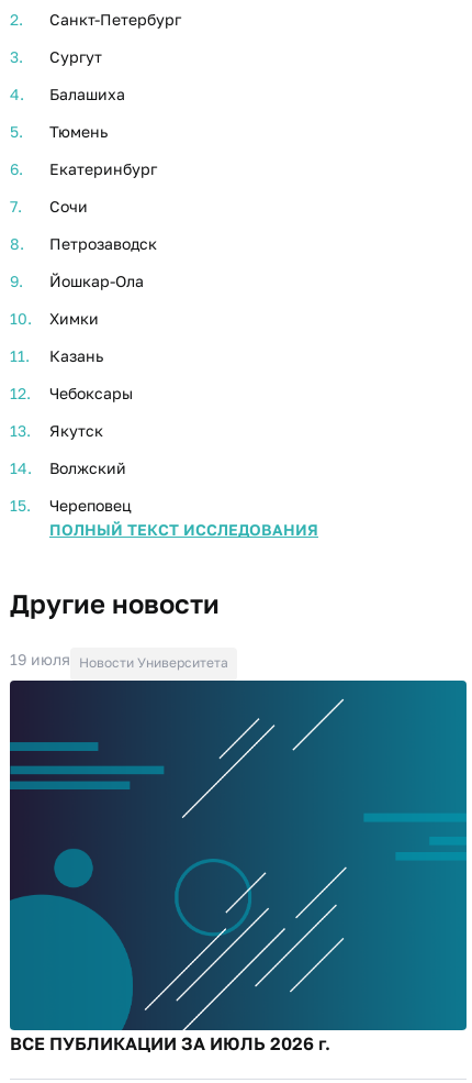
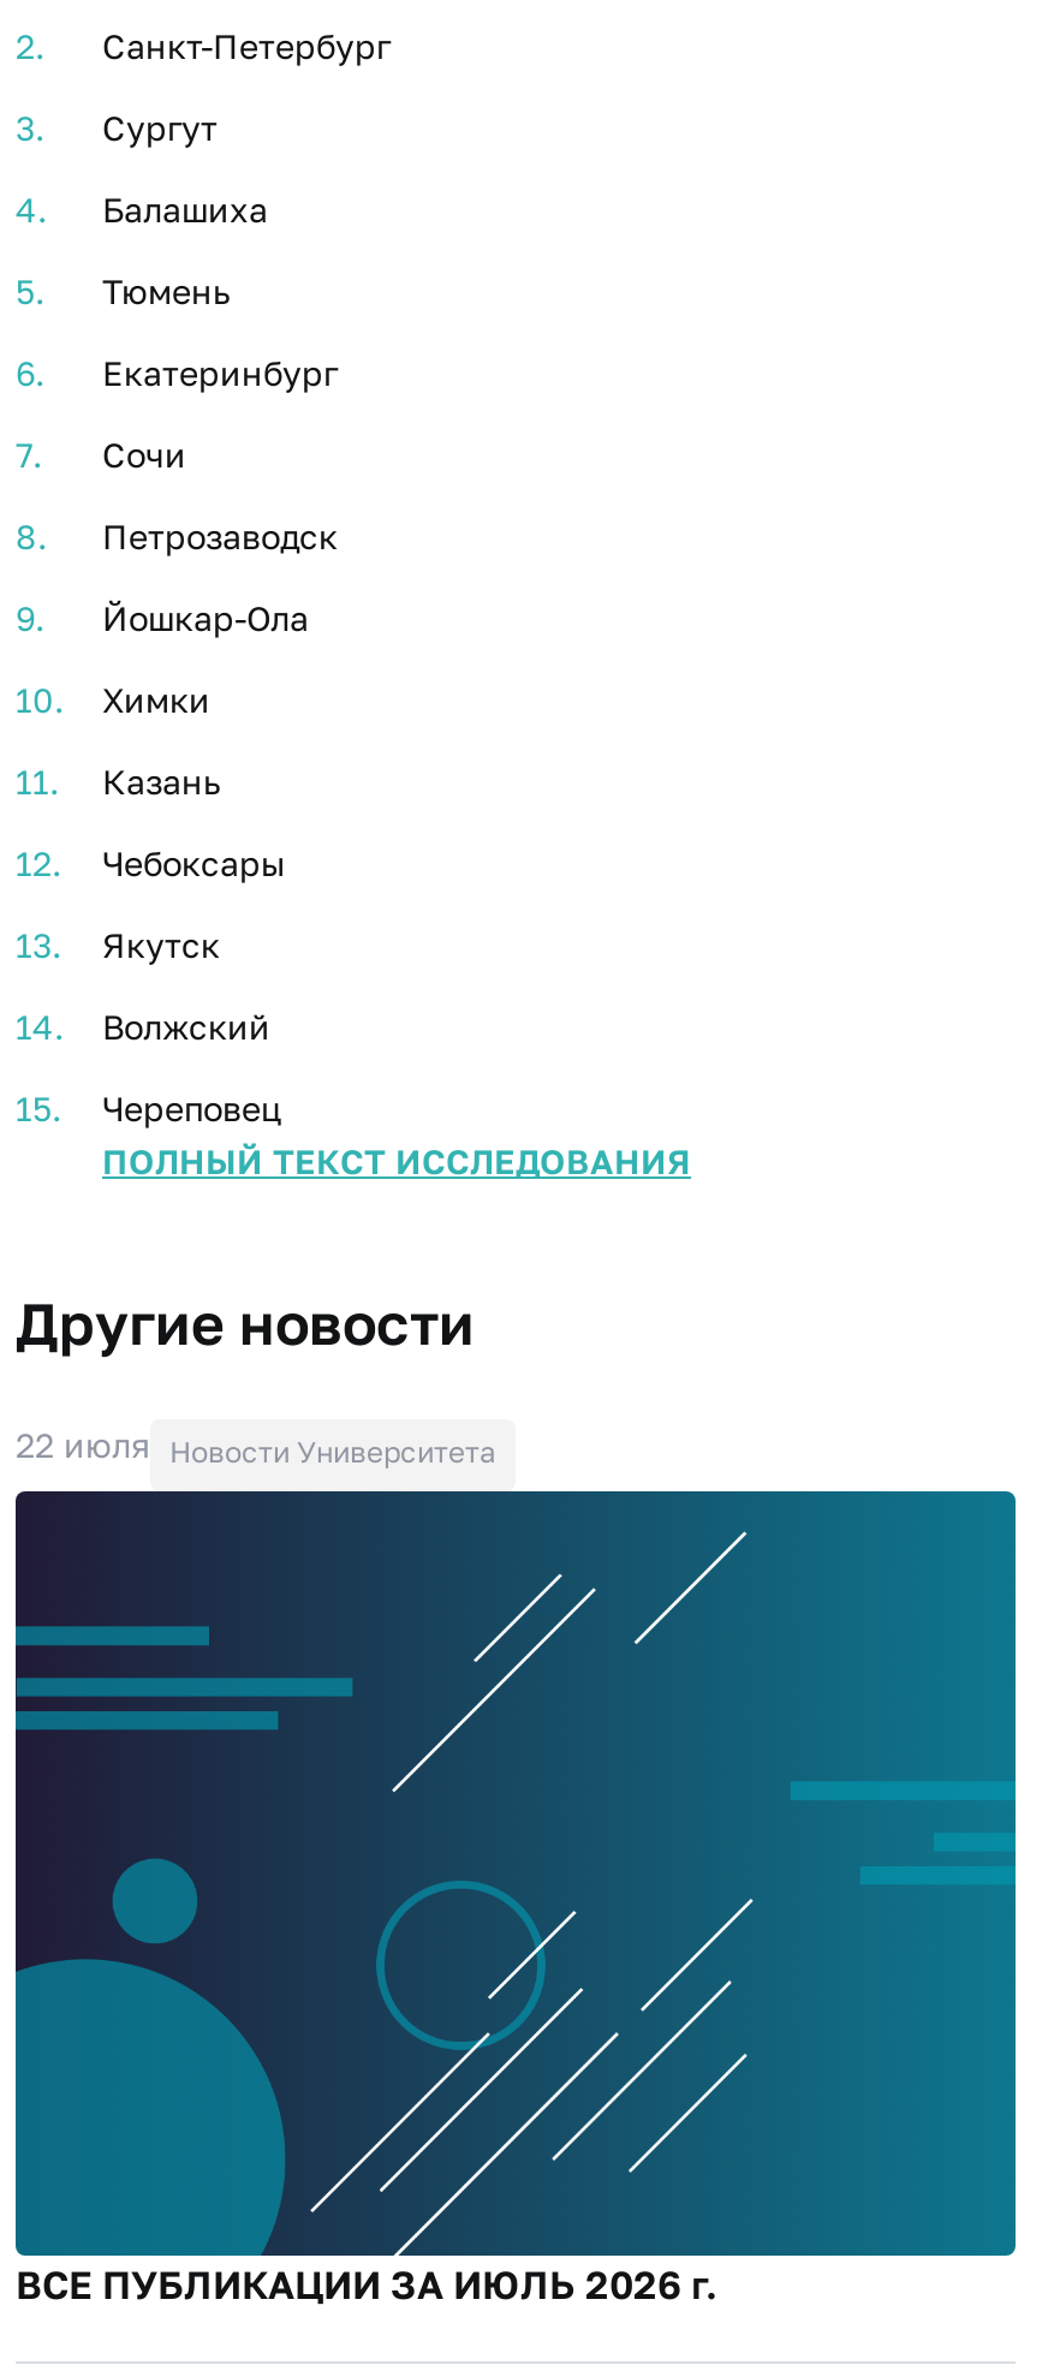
[10,650,228,671] 19 июля Новости Университета -> [16,1425,496,1470] 22 июля Новости Университета

